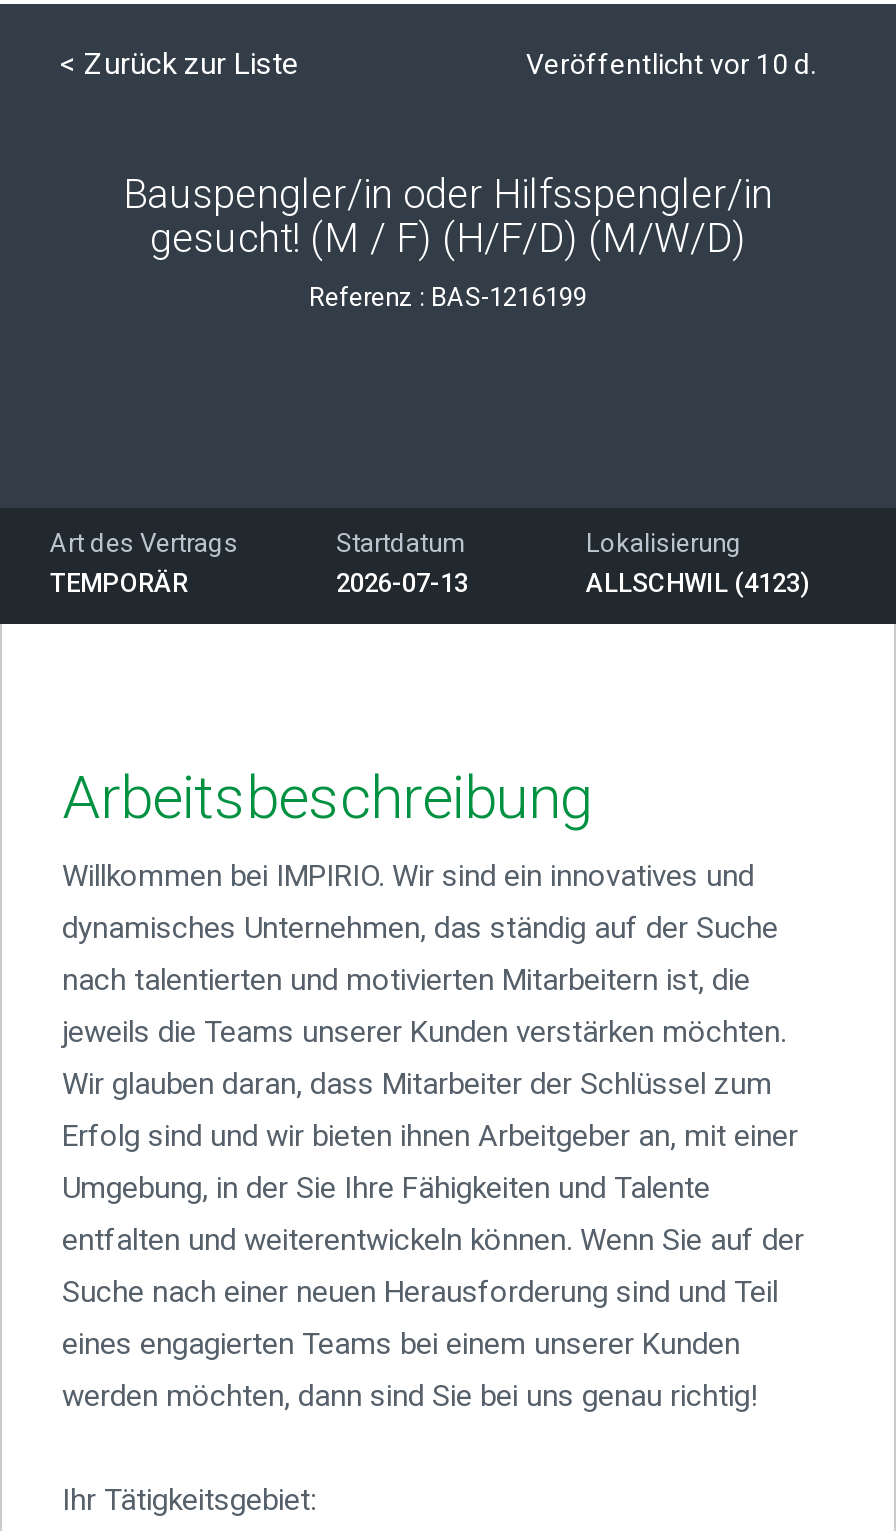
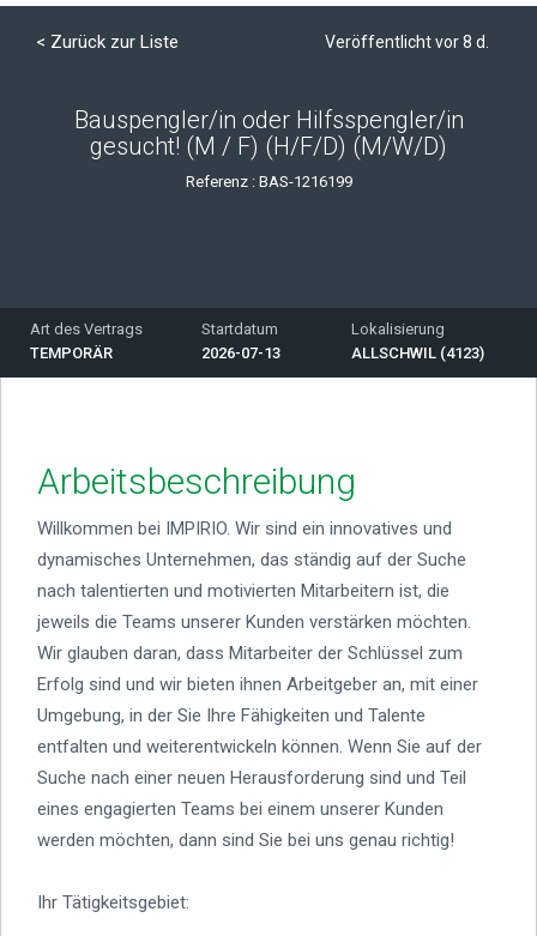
[526,48,816,80] Veröffentlicht vor 10 d. -> [325,33,489,52] Veröffentlicht vor 8 d.

